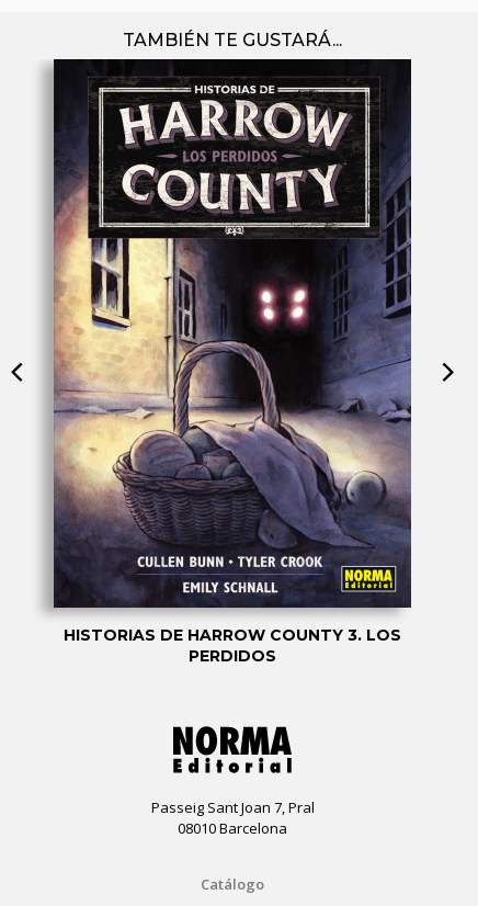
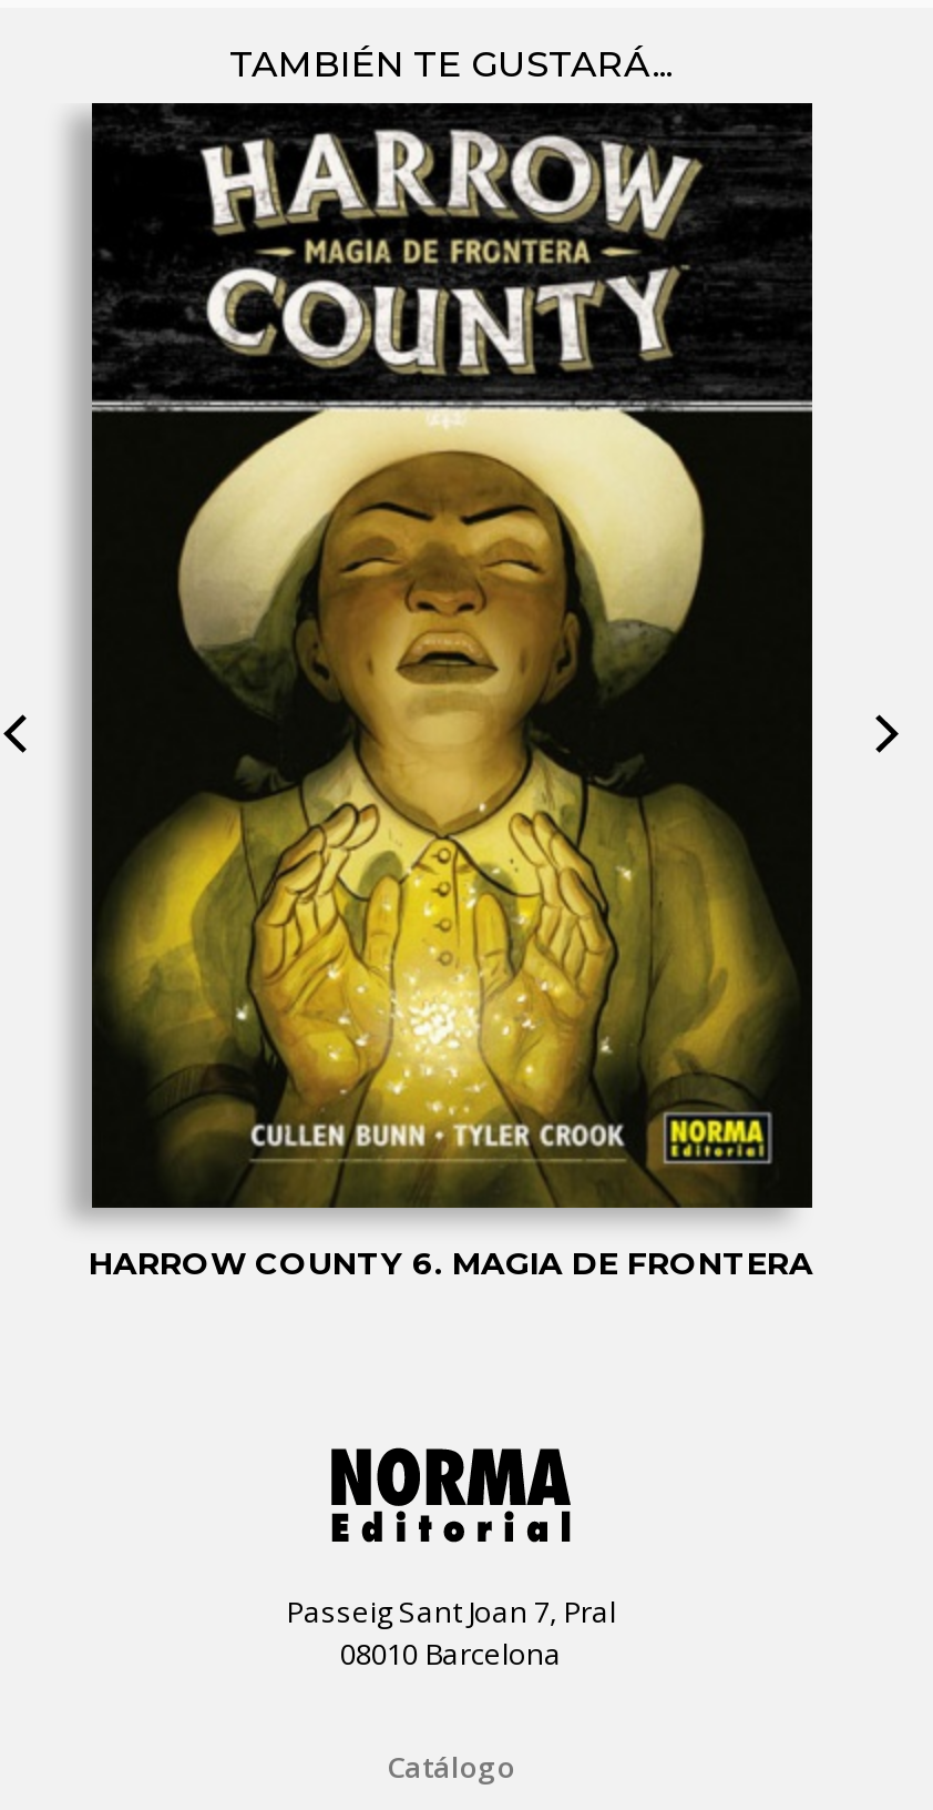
[54,69,412,666] [image] | HISTORIAS DE HARROW COUNTY 3. LOS | PERDIDOS -> [89,116,814,1284] [image] | HARROW COUNTY 6. MAGIA DE FRONTERA

